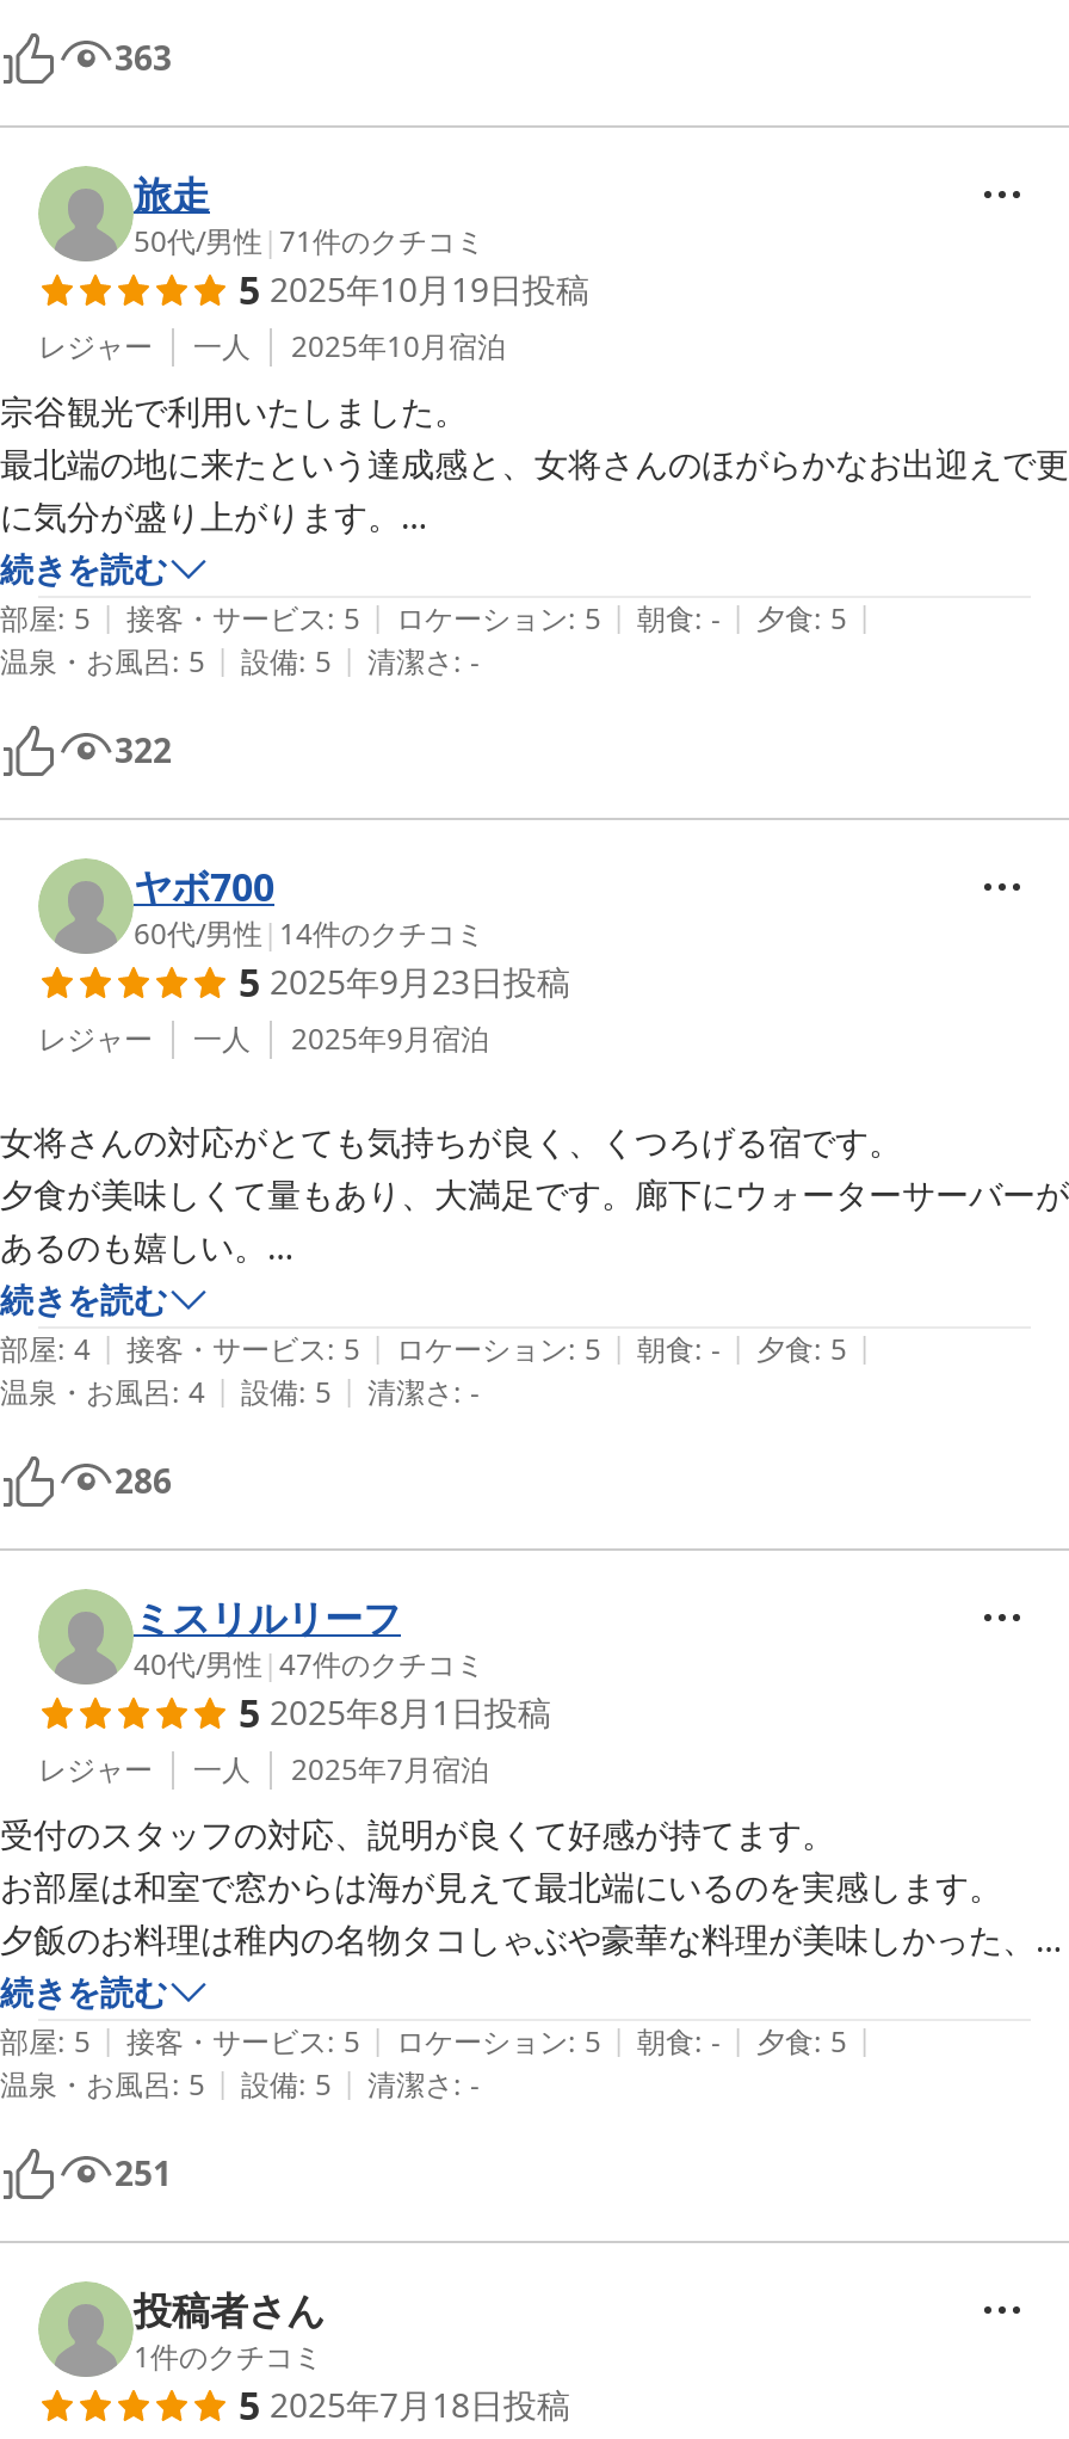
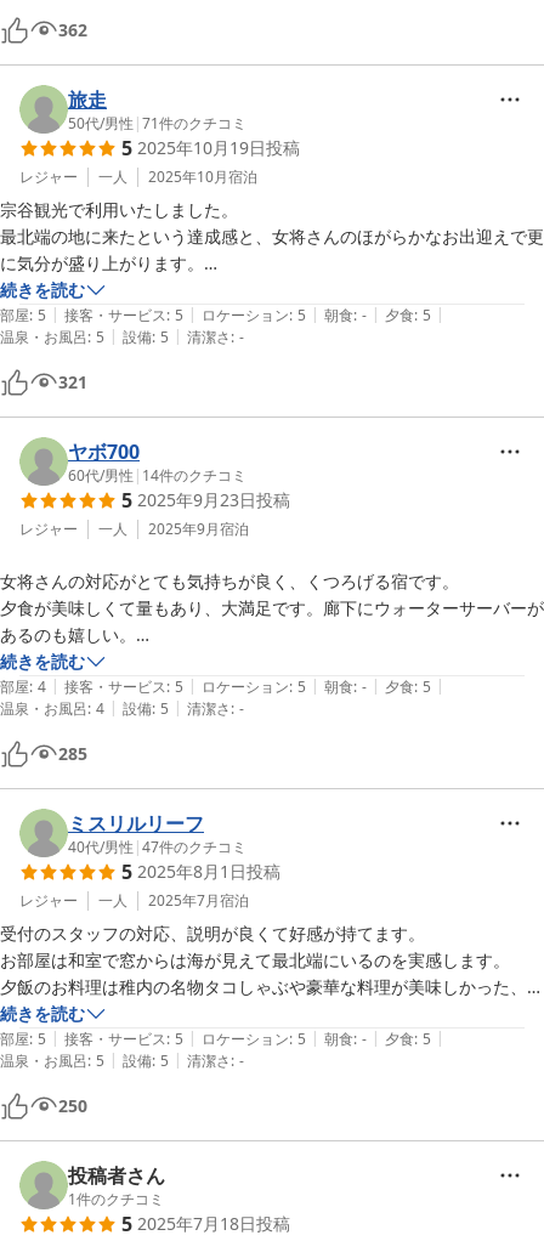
[115,35,172,80] 363 -> [58,18,87,41] 362
[115,727,172,772] 322 -> [58,370,87,393] 321
[115,1458,172,1503] 286 -> [58,742,87,765] 285
[115,2150,172,2195] 251 -> [58,1094,87,1117] 250

